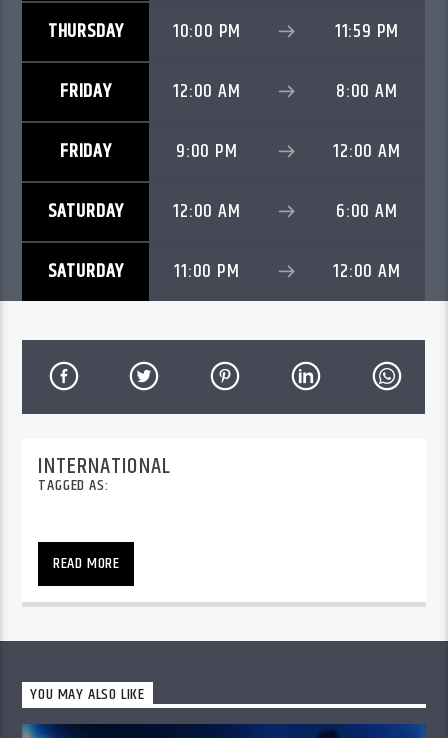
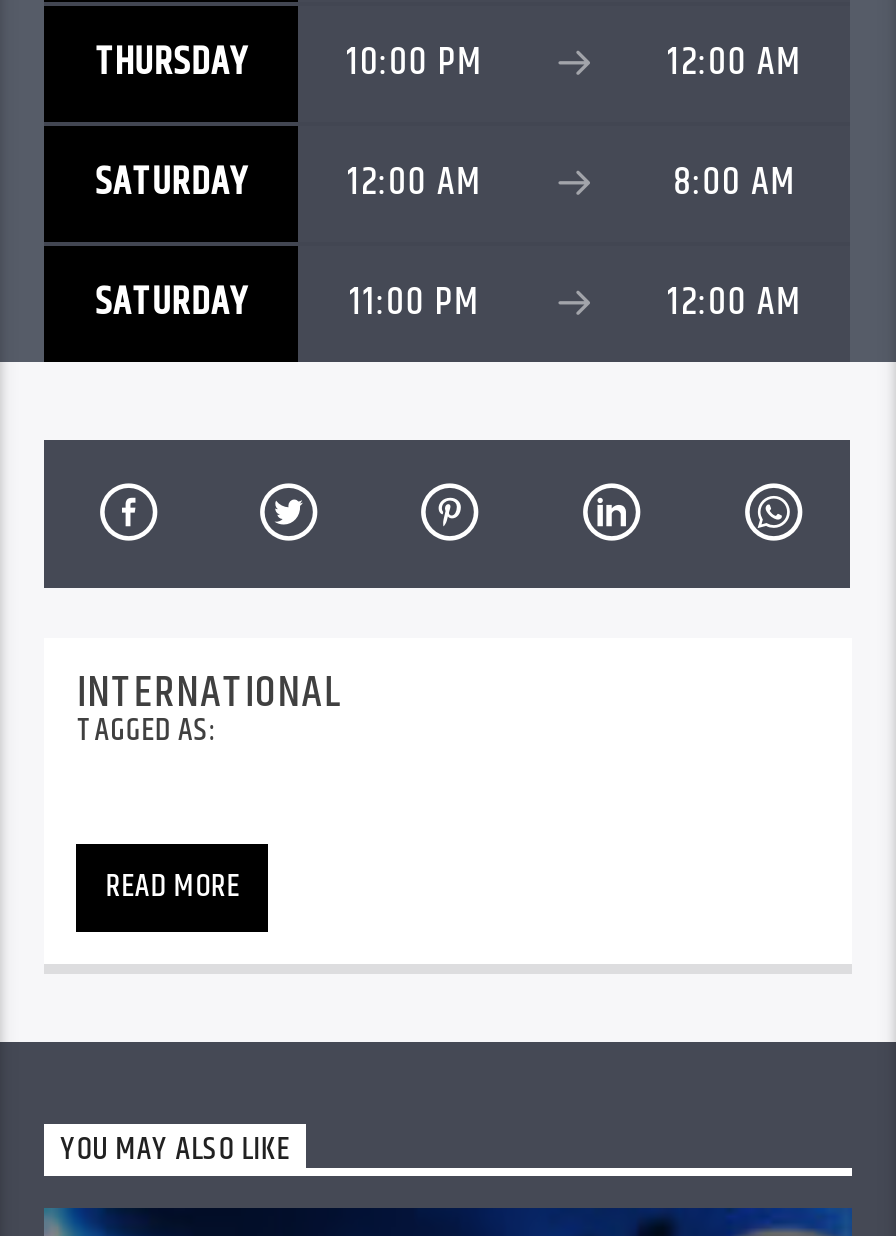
[60,17,399,166] 11:59 PM | FRIDAY | 12:00 AM | 8:00 AM | FRIDAY | 9:00 PM -> none
[336,197,398,226] 6:00 AM -> [673,155,796,213] 8:00 AM

